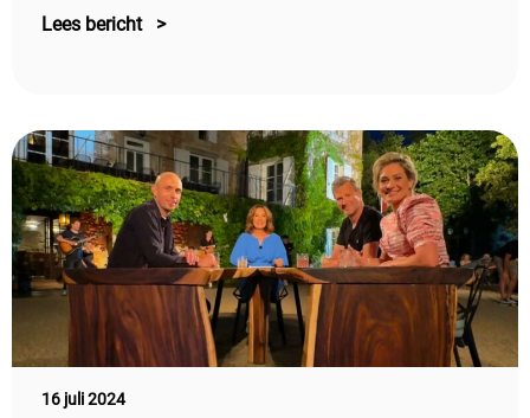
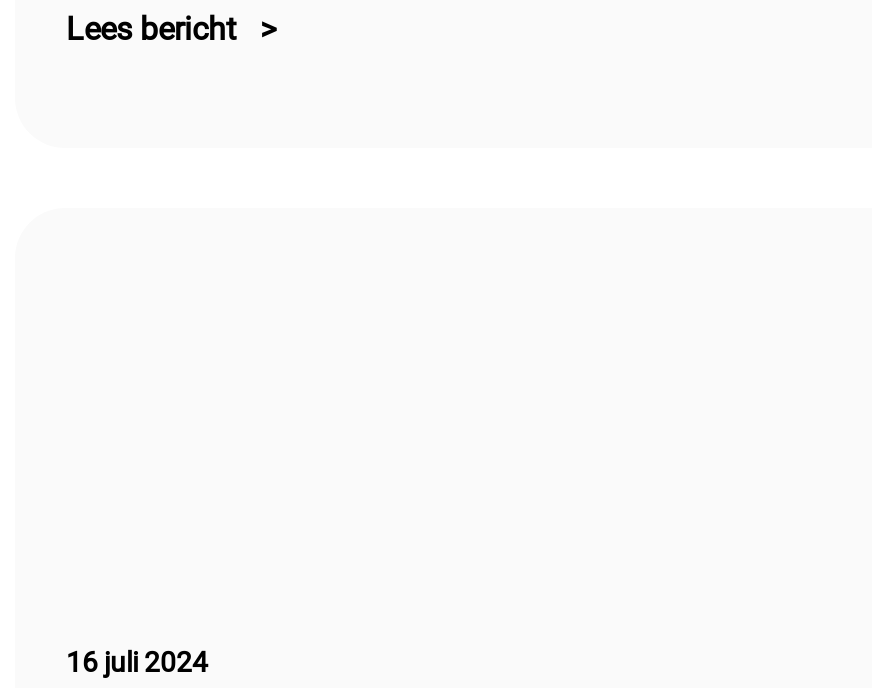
[11,129,519,368] [image] -> none

